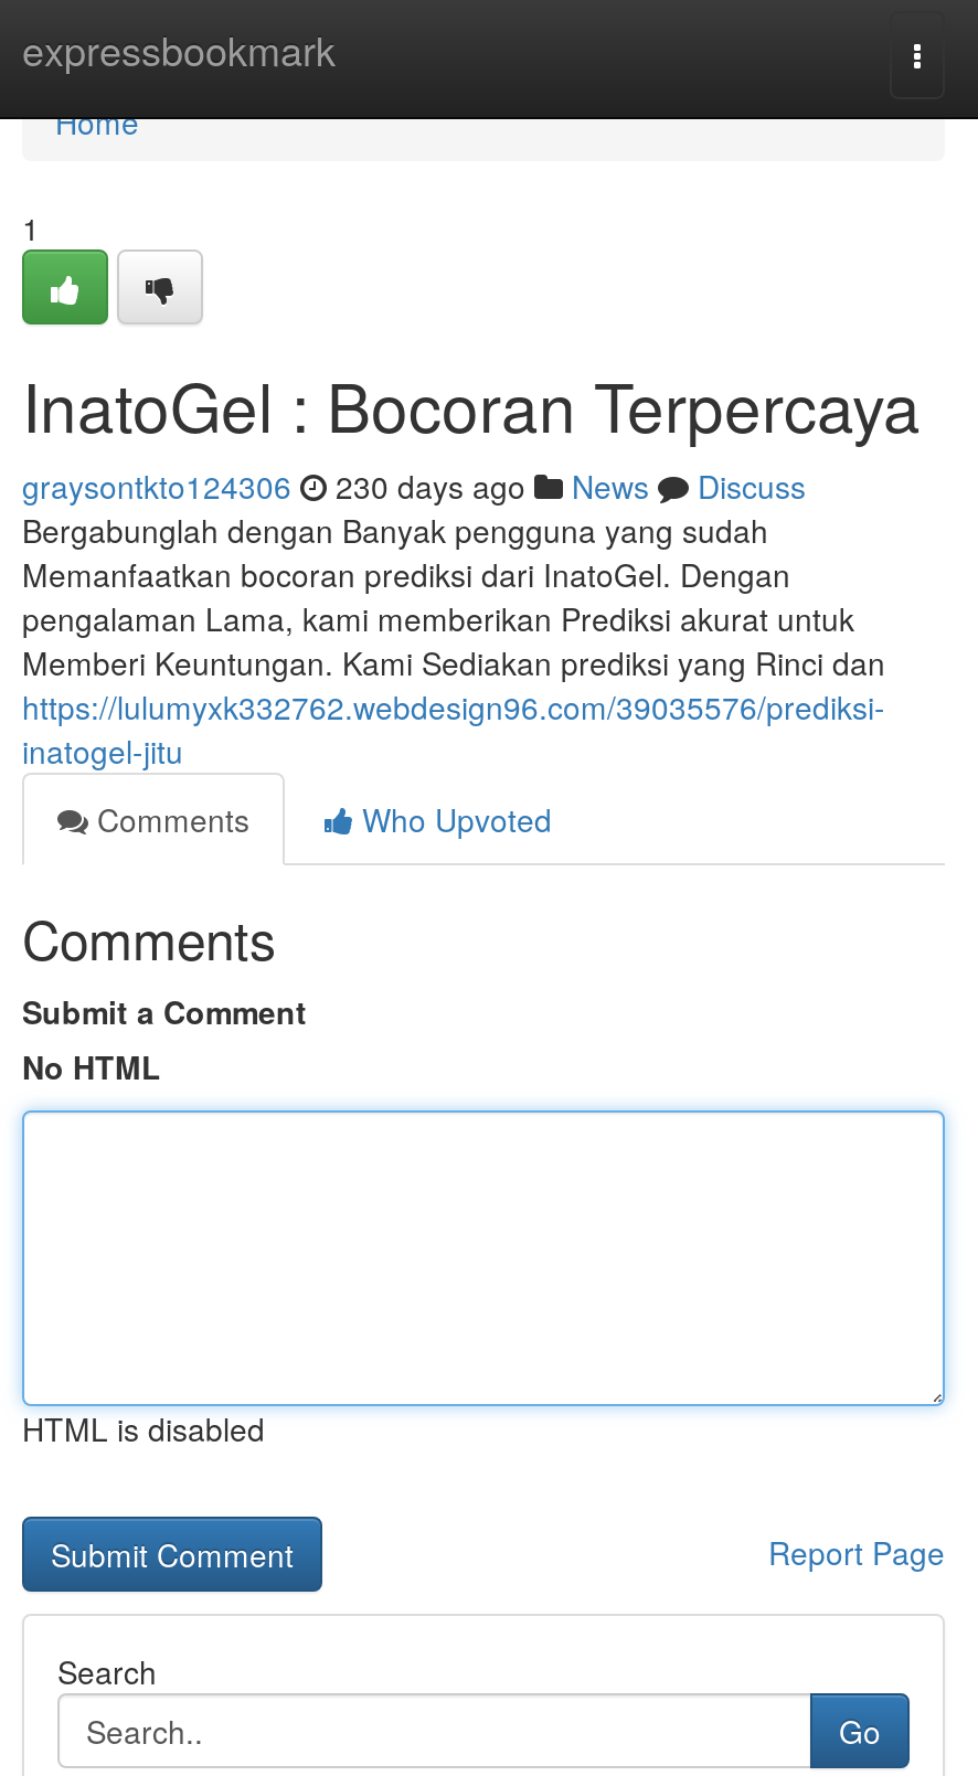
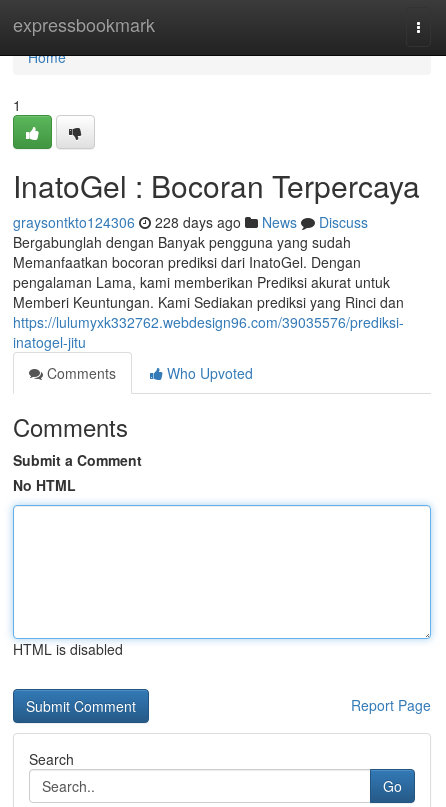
[22,464,806,508] graysontkto124306 230 days ago News Discuss -> [13,212,368,232] graysontkto124306 228 days ago News Discuss

